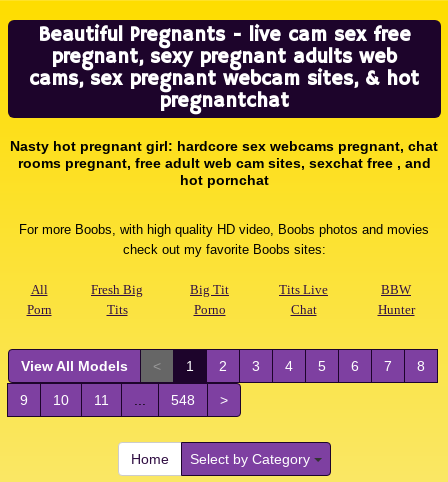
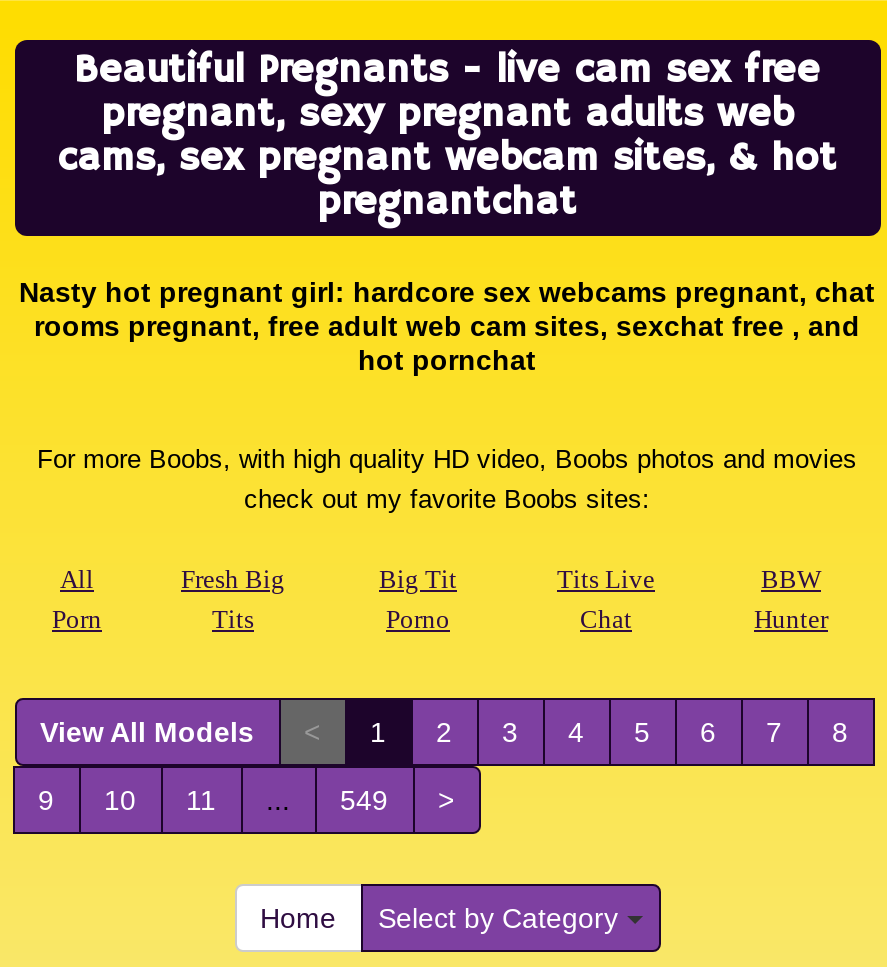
[170,392,194,408] 548 -> [340,784,388,816] 549

